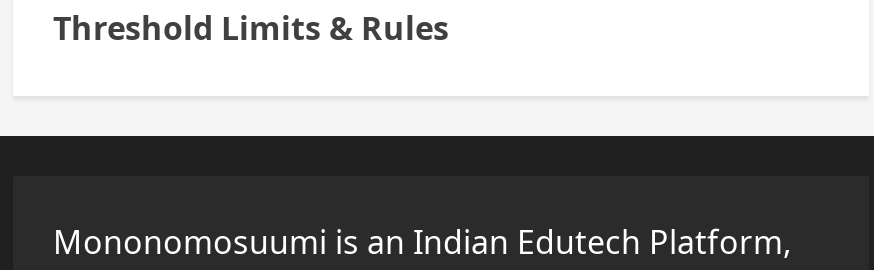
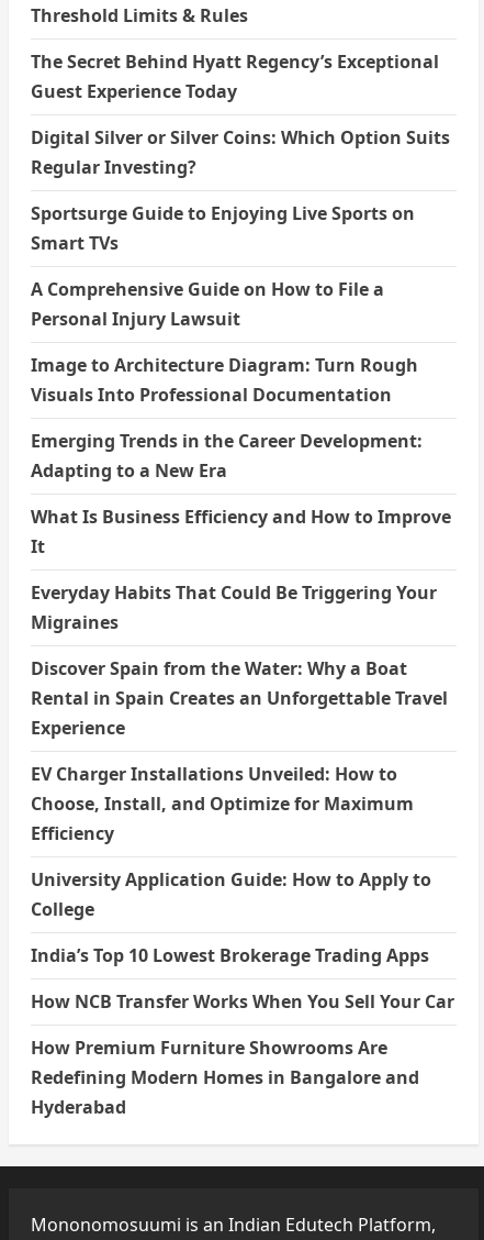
none -> [31,50,454,1119] The Secret Behind Hyatt Regency’s Exceptional | Guest Experience Today | Digital Silver or Silver Coins: Which Option Suits | Regular Investing? | Sportsurge Guide to Enjoying Live Sports on | Smart TVs | A Comprehensive Guide on How to File a | Personal Injury Lawsuit | Image to Architecture Diagram: Turn Rough | Visuals Into Professional Documentation | Emerging Trends in the Career Development: | Adapting to a New Era | What Is Business Efficiency and How to Improve | It | Everyday Habits That Could Be Triggering Your | Migraines | Discover Spain from the Water: Why a Boat | Rental in Spain Creates an Unforgettable Travel | Experience | EV Charger Installations Unveiled: How to | Choose, Install, and Optimize for Maximum | Efficiency | University Application Guide: How to Apply to | College | India’s Top 10 Lowest Brokerage Trading Apps | How NCB Transfer Works When You Sell Your Car | How Premium Furniture Showrooms Are | Redefining Modern Homes in Bangalore and | Hyderabad

